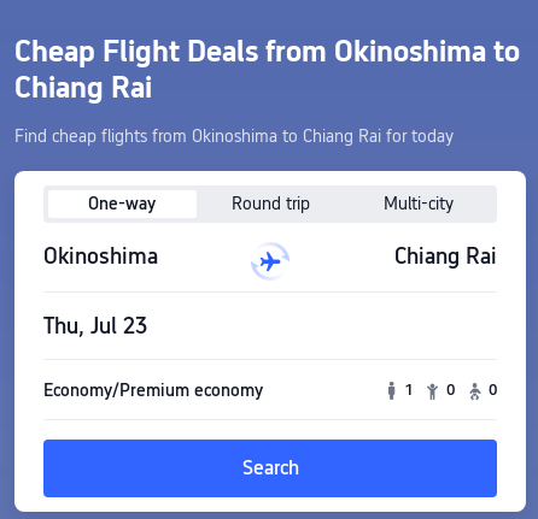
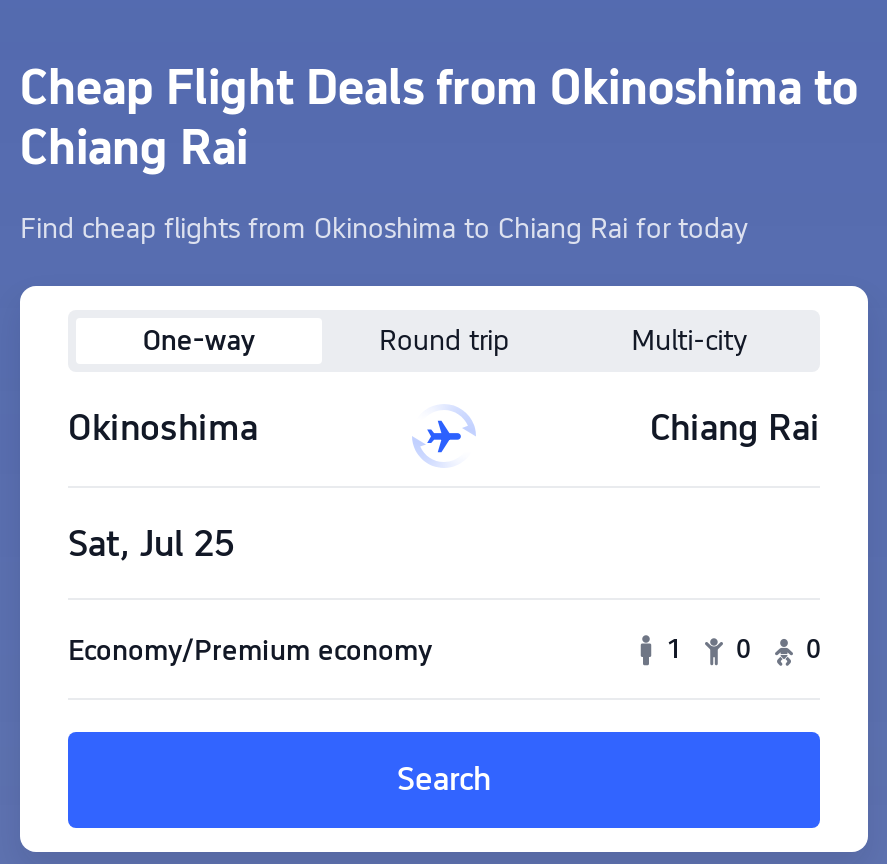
[43,312,147,338] Thu, Jul 23 -> [68,521,234,563] Sat, Jul 25

